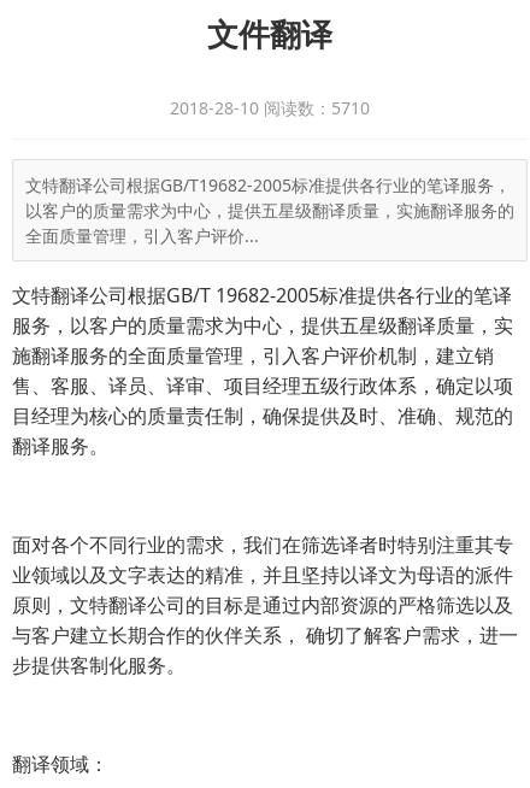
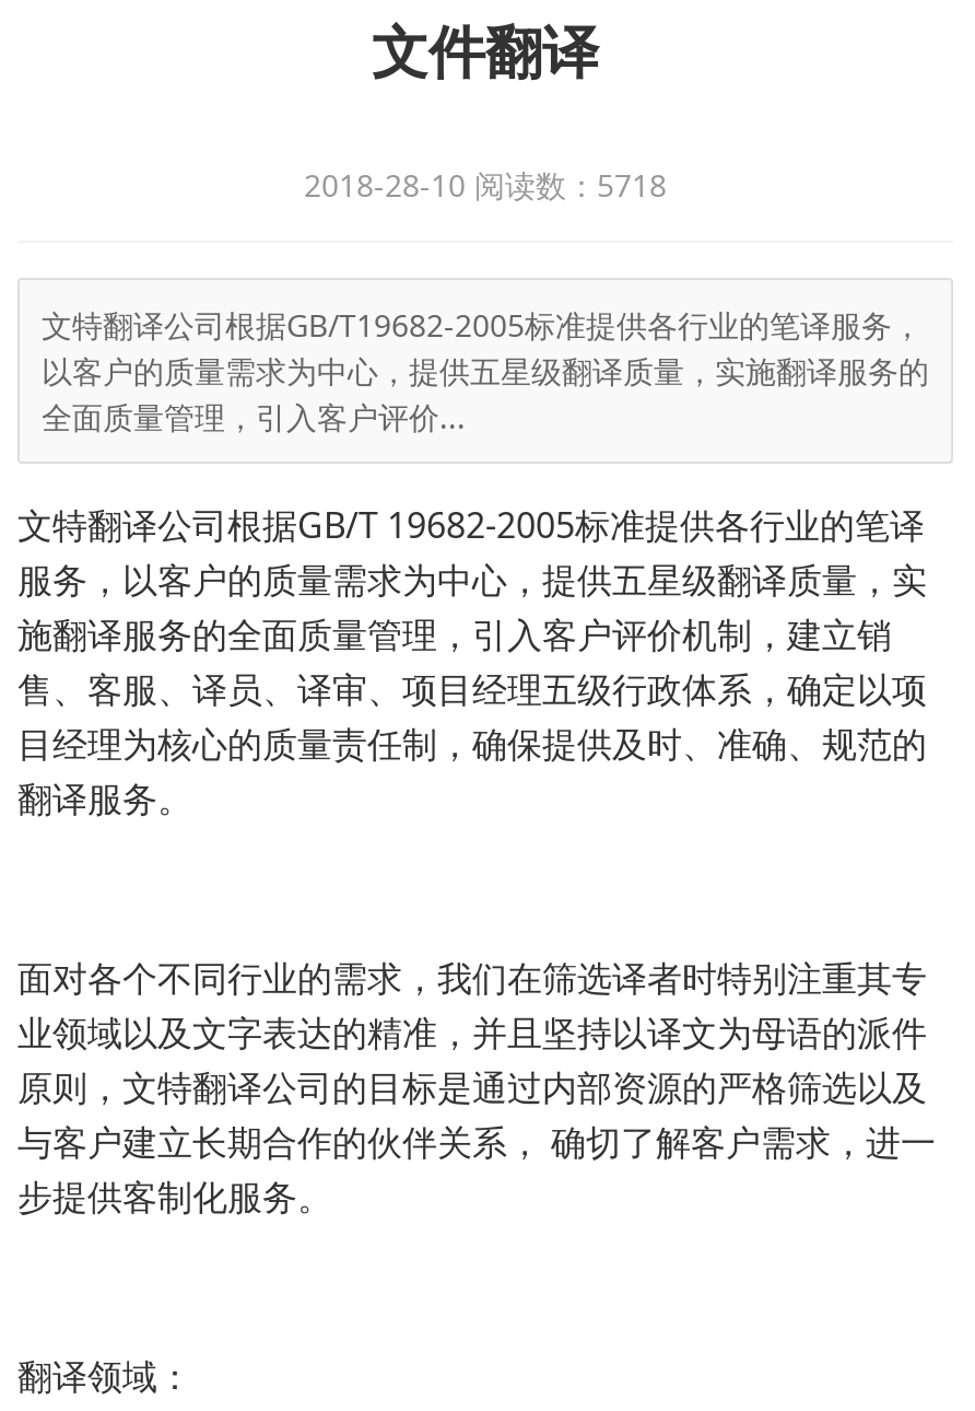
[170,96,370,119] 2018-28-10 阅读数：5710 -> [304,164,667,205] 2018-28-10 阅读数：5718

